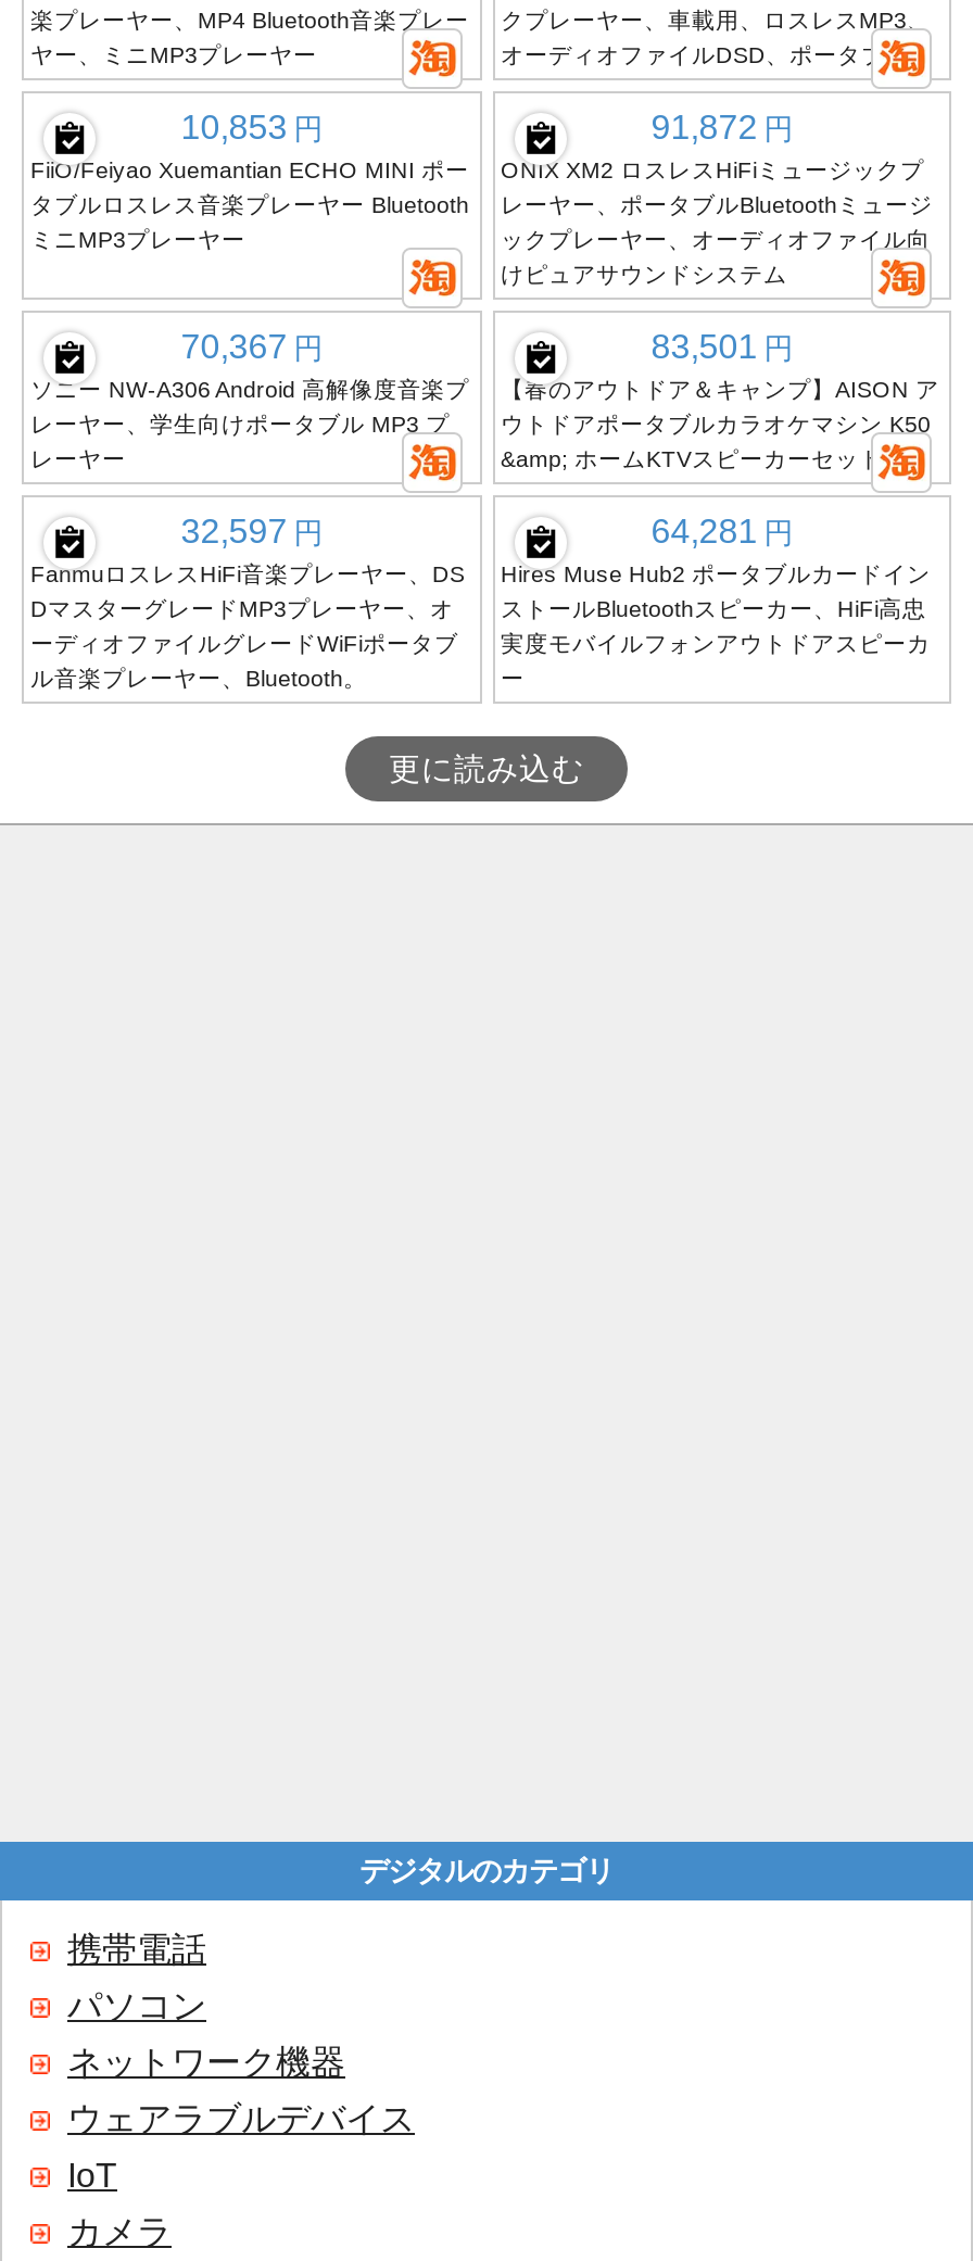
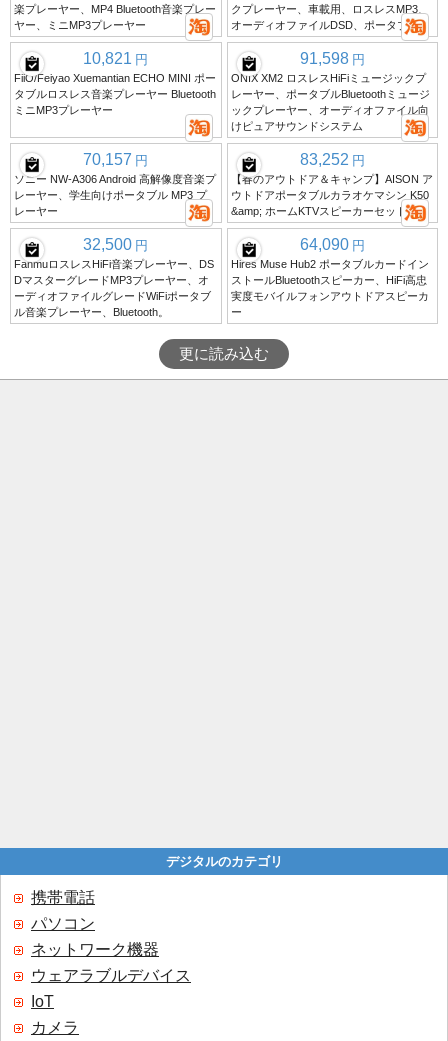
[181,110,322,147] 10,853 円 -> [83,50,148,67] 10,821 円
[651,110,792,147] 91,872 円 -> [300,50,365,67] 91,598 円
[181,329,322,366] 70,367 円 -> [83,151,148,168] 70,157 円
[651,329,792,366] 83,501 円 -> [300,151,365,168] 83,252 円
[181,514,322,551] 32,597 円 -> [83,236,148,253] 32,500 円
[651,514,792,551] 64,281 円 -> [300,236,365,253] 64,090 円

